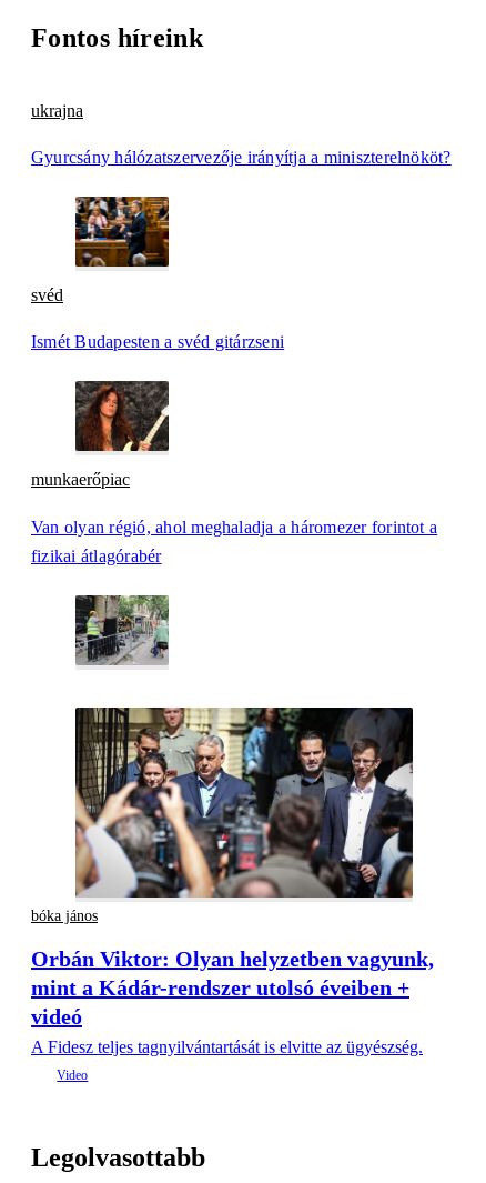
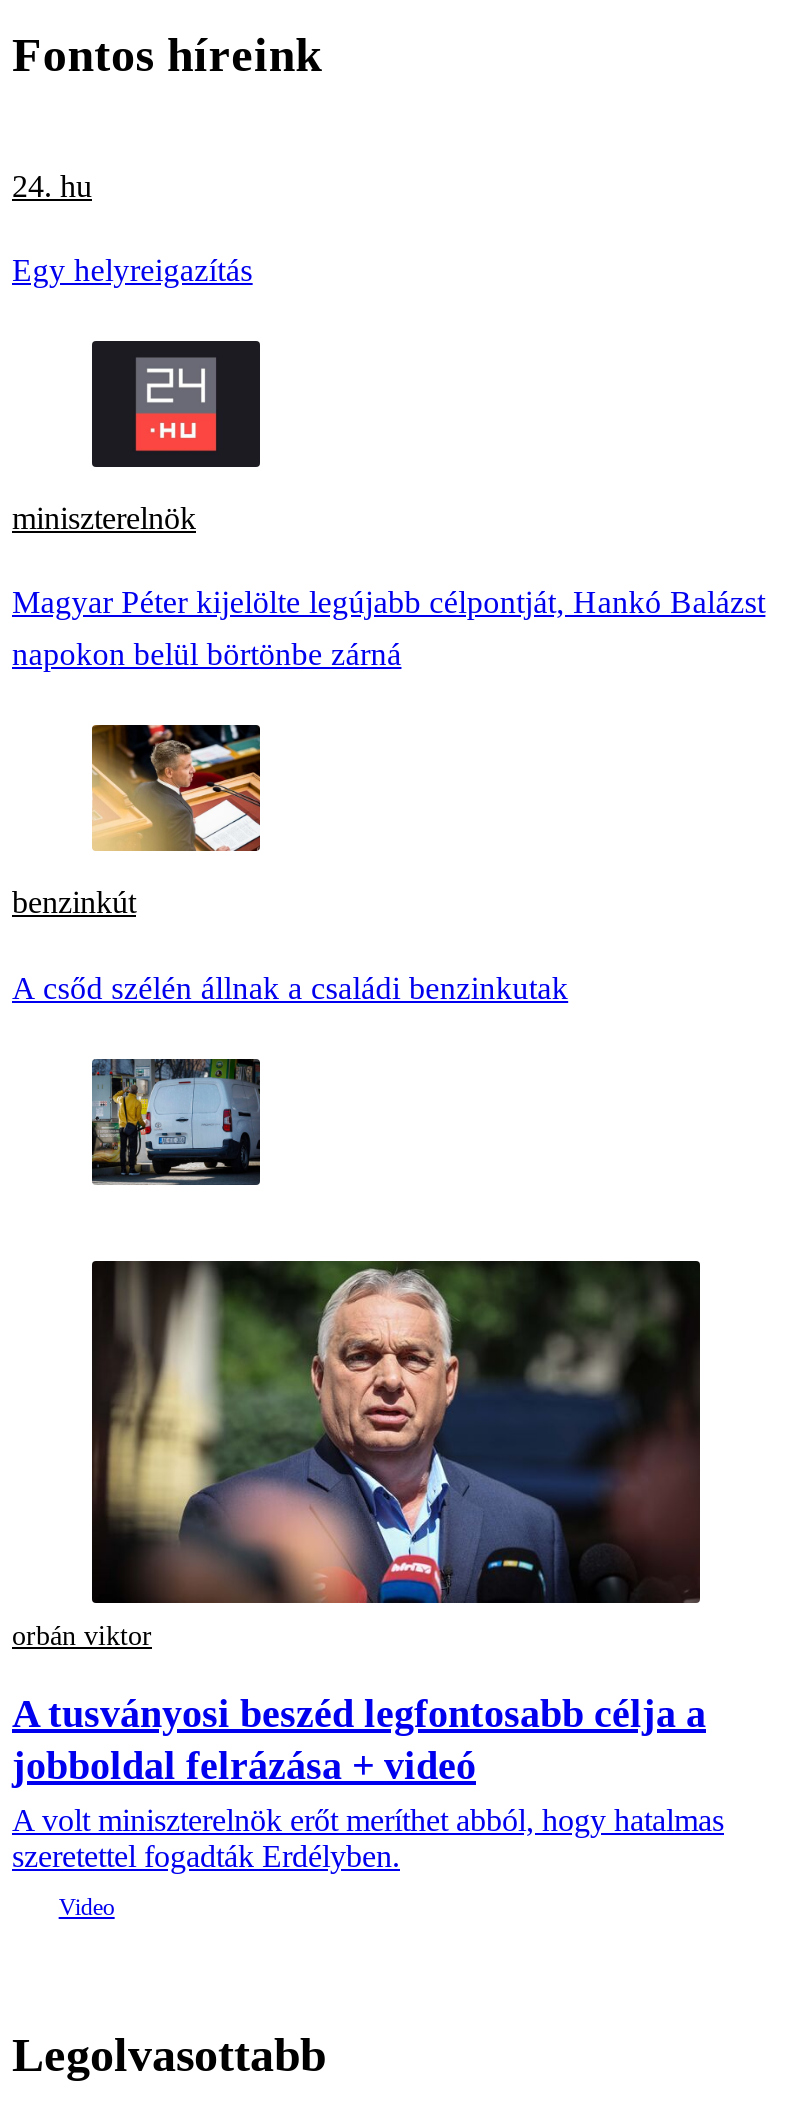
[31,101,83,120] ukrajna -> [12,169,92,203] 24. hu
[31,148,451,167] Gyurcsány hálózatszervezője irányítja a miniszterelnököt? -> [12,253,253,287] Egy helyreigazítás
[31,196,170,305] [image] | svéd -> [12,339,260,535] [image] | miniszterelnök
[31,333,284,351] Ismét Budapesten a svéd gitárzseni -> [12,586,765,620] Magyar Péter kijelölte legújabb célpontját, Hankó Balázst
[74,398,170,464] [image] -> [90,687,262,853] [image]
[31,470,130,489] munkaerőpiac -> [12,638,401,672] napokon belül börtönbe zárná
[31,517,437,536] Van olyan régió, ahol meghaladja a háromezer forintot a -> [12,886,136,920] benzinkút
[31,546,162,565] fizikai átlagórabér -> [12,970,568,1004] A csőd szélén állnak a családi benzinkutak
[75,594,170,664] [image] -> [90,1057,260,1185] [image]
[31,706,414,924] [image] | bóka jános -> [12,1259,702,1651] [image] | orbán viktor
[31,947,434,1057] Orbán Viktor: Olyan helyzetben vagyunk, | mint a Kádár-rendszer utolsó éveiben + | videó | A Fidesz teljes tagnyilvántartását is elvitte az ügyészség. -> [12,1692,724,1874] A tusványosi beszéd legfontosabb célja a | jobboldal felrázása + videó | A volt miniszterelnök erőt meríthet abból, hogy hatalmas | szeretettel fogadták Erdélyben.

